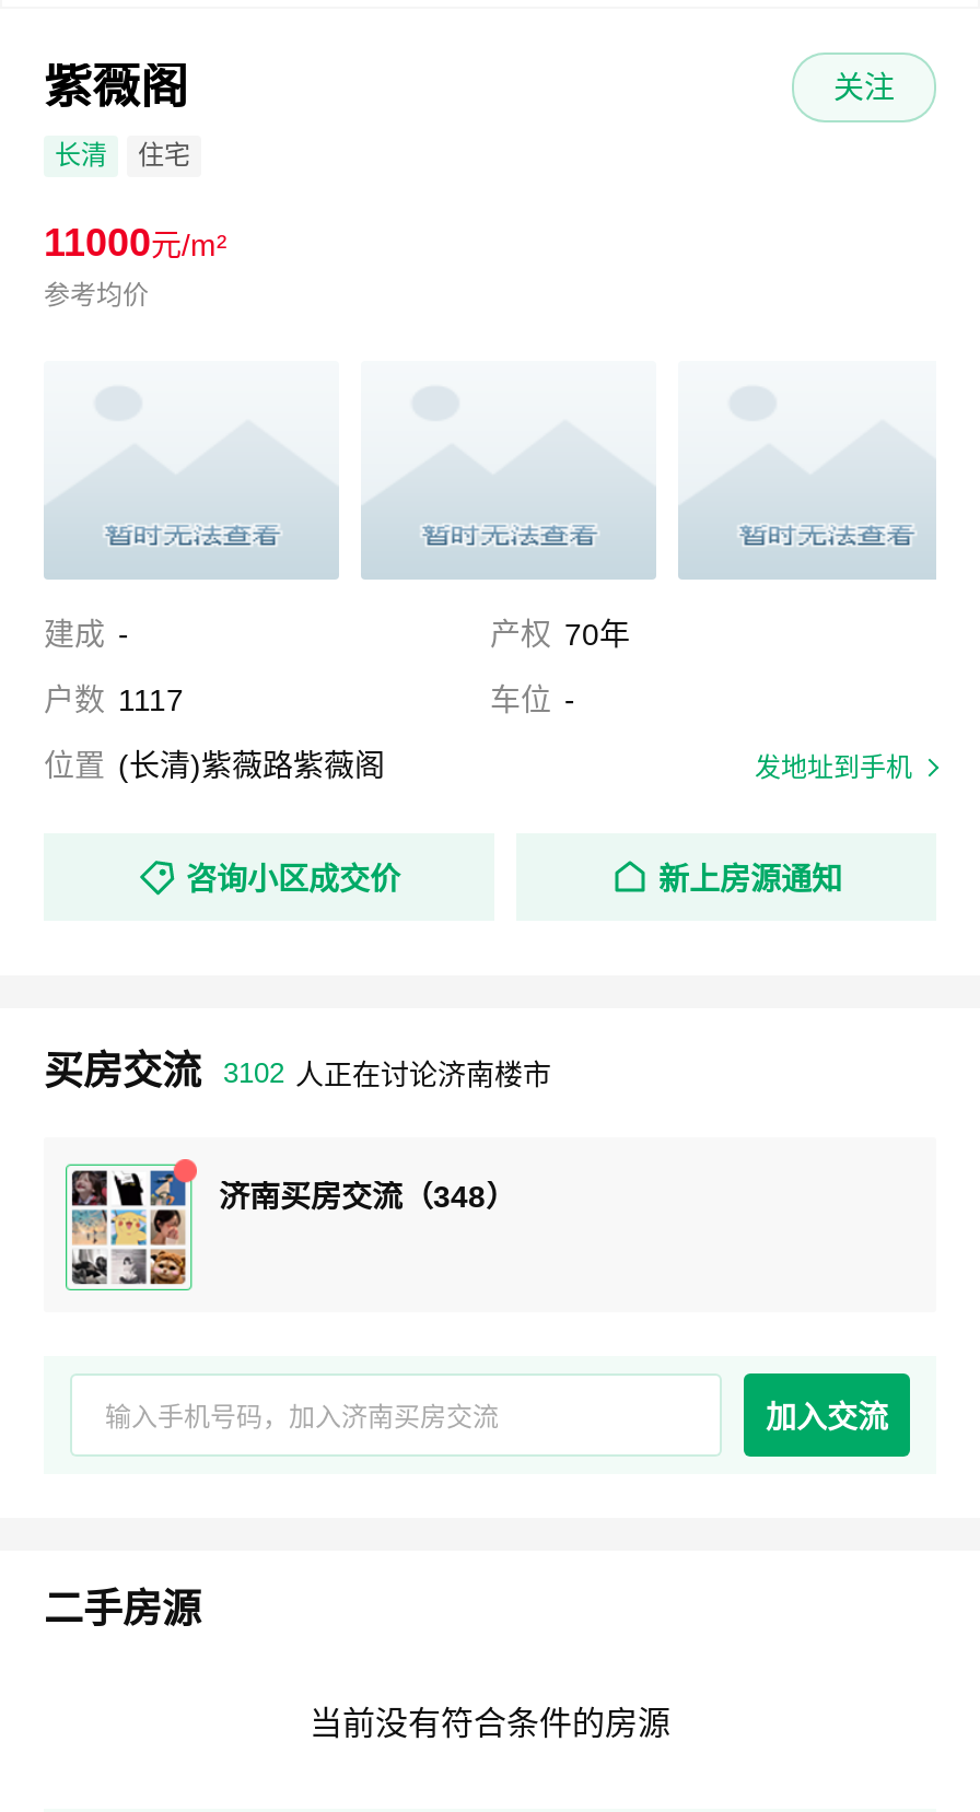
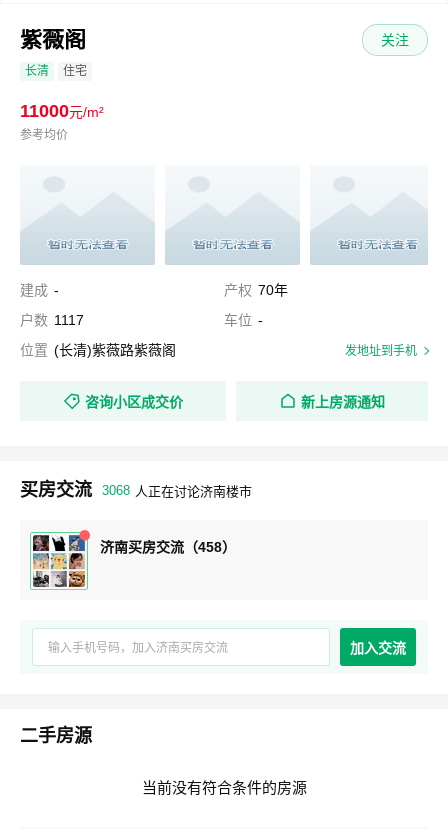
[223,1055,551,1090] 3102 人正在讨论济南楼市 -> [102,482,252,498] 3068 人正在讨论济南楼市
[219,1178,516,1213] 济南买房交流（348） -> [100,538,236,554] 济南买房交流（458）

